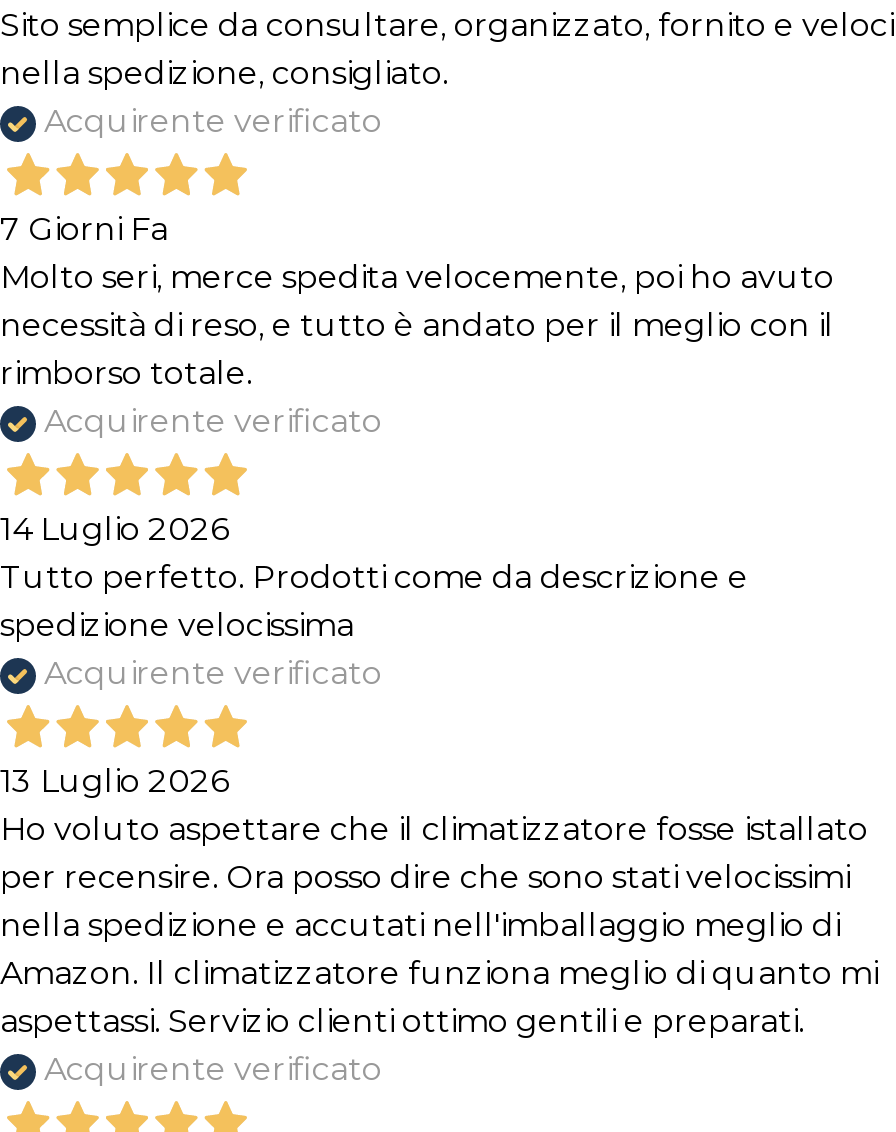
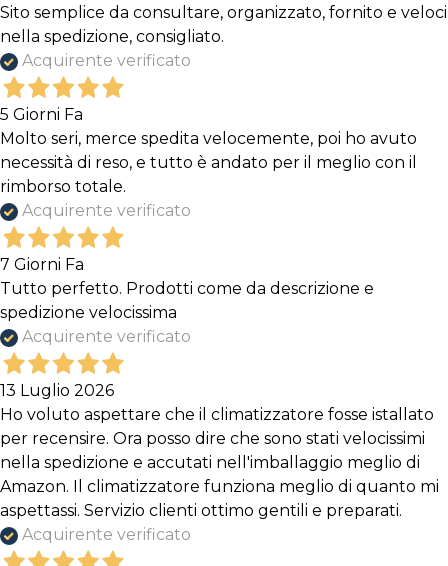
[0,210,168,248] 7 Giorni Fa -> [0,105,83,124] 5 Giorni Fa
[0,510,228,548] 14 Luglio 2026 -> [0,255,84,274] 7 Giorni Fa

